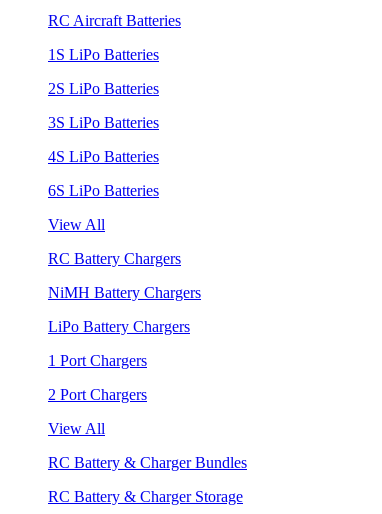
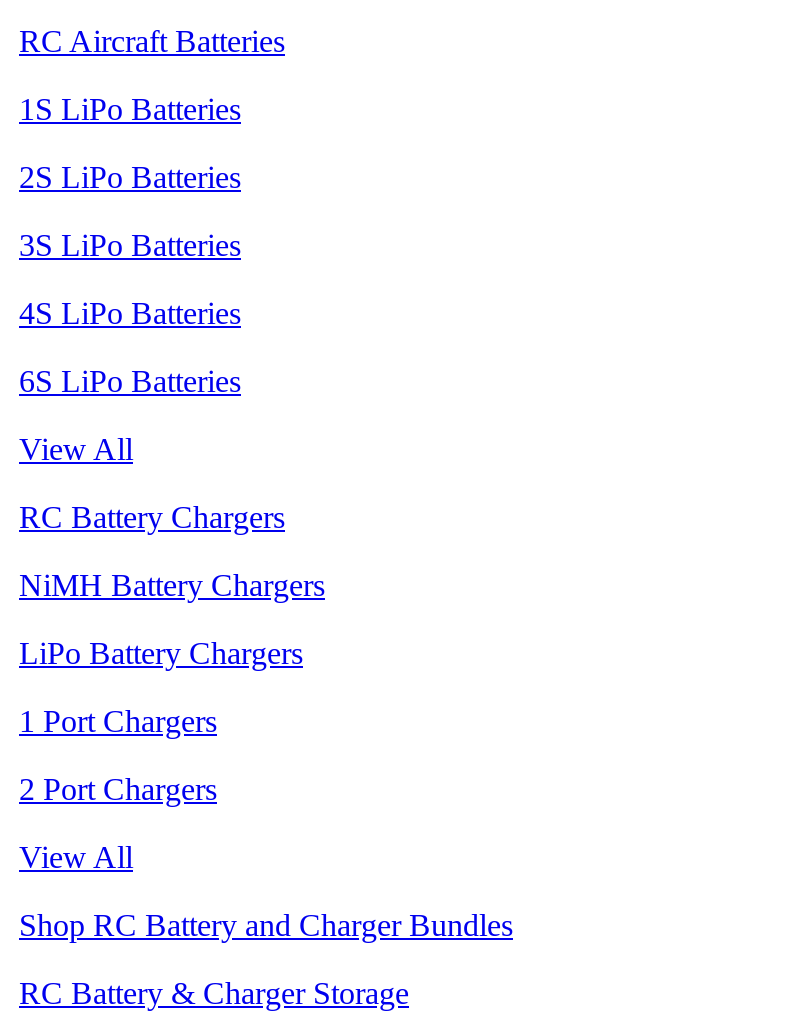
[48,454,247,471] RC Battery & Charger Bundles -> [19,908,513,942] Shop RC Battery and Charger Bundles

